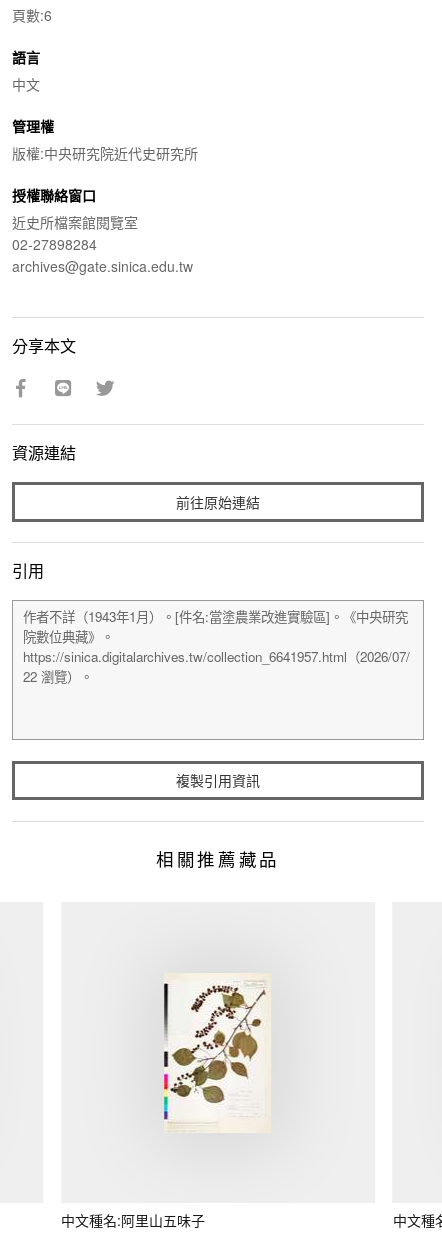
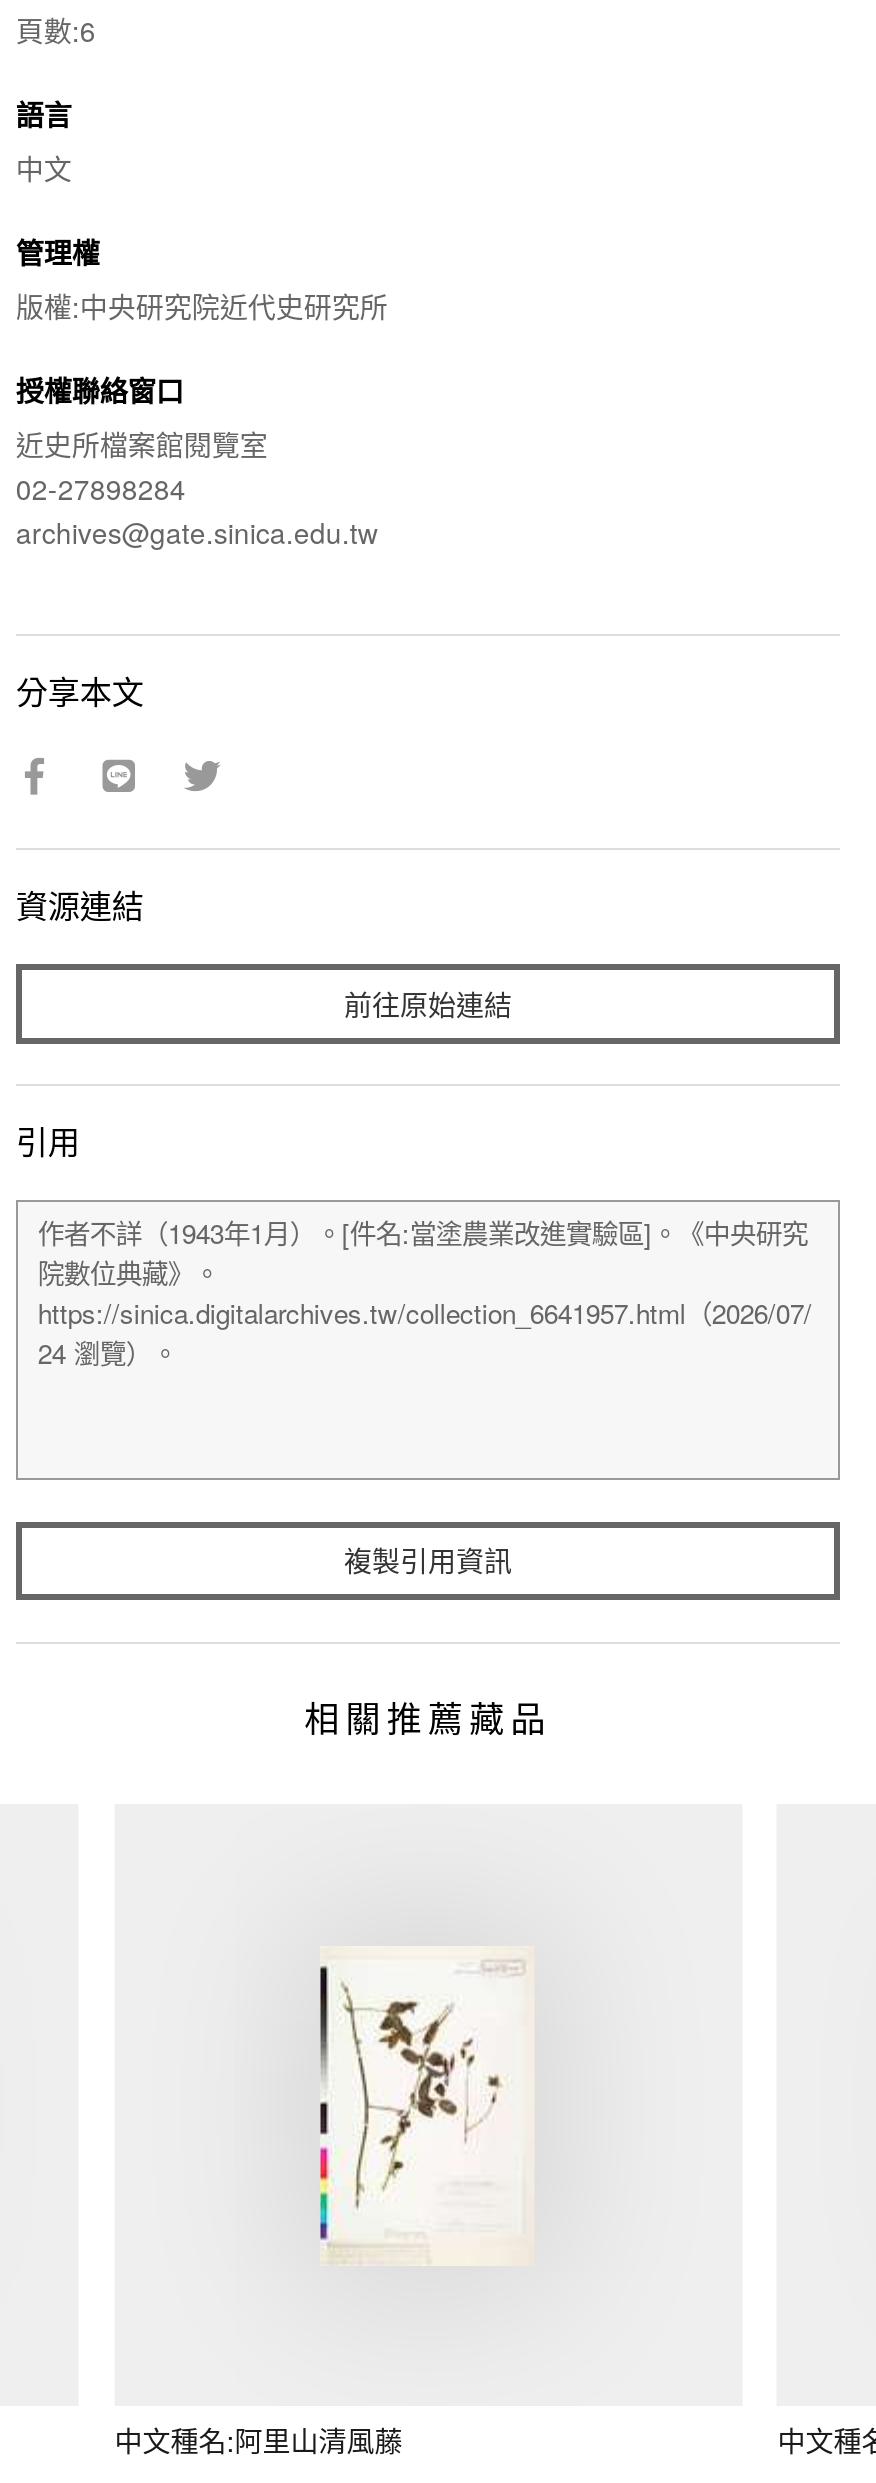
[165,984,267,1105] [image] -> [322,1970,524,2208] [image]
[61,1210,205,1230] 中文種名:阿里山五味子 -> [114,2421,402,2461] 中文種名:阿里山清風藤

